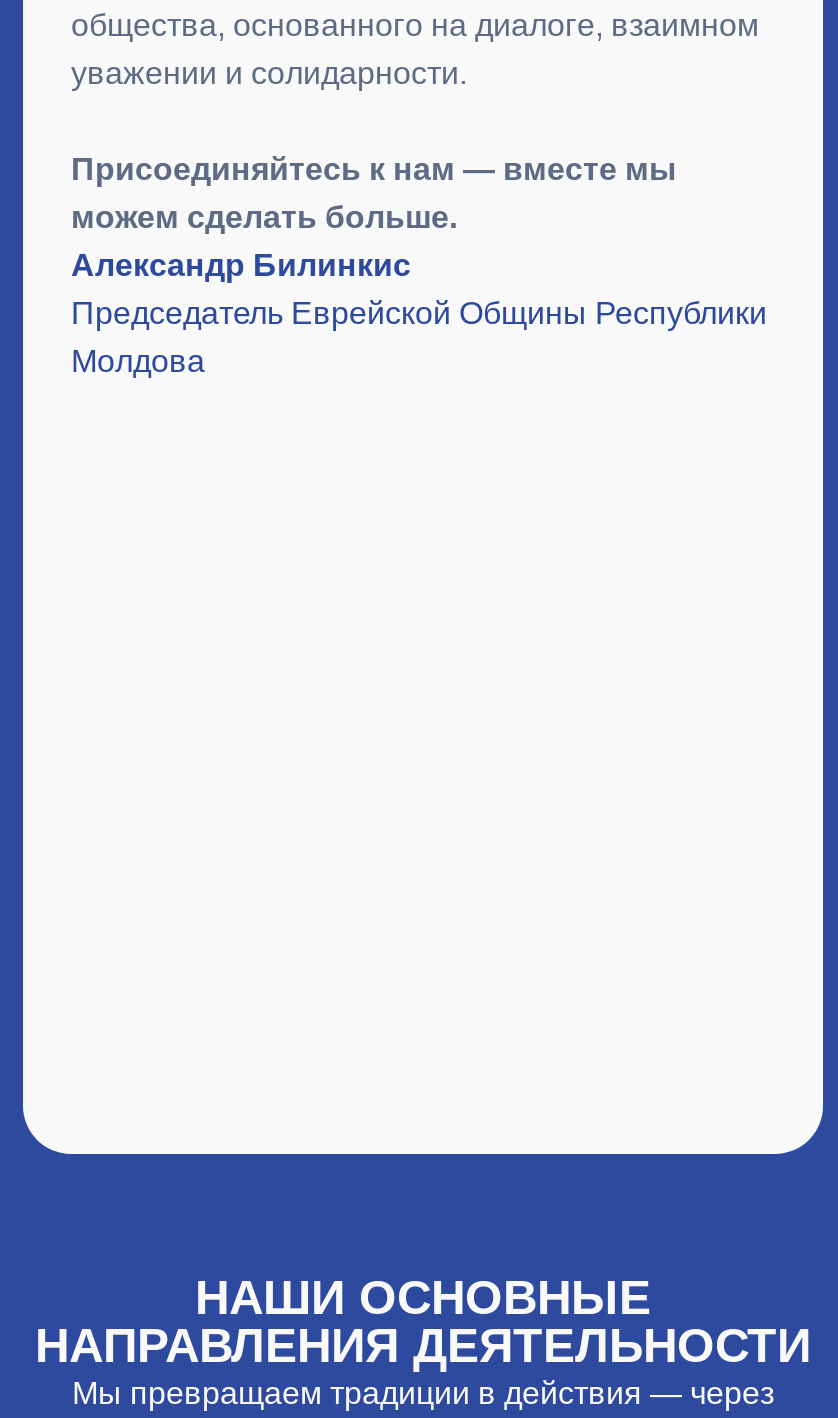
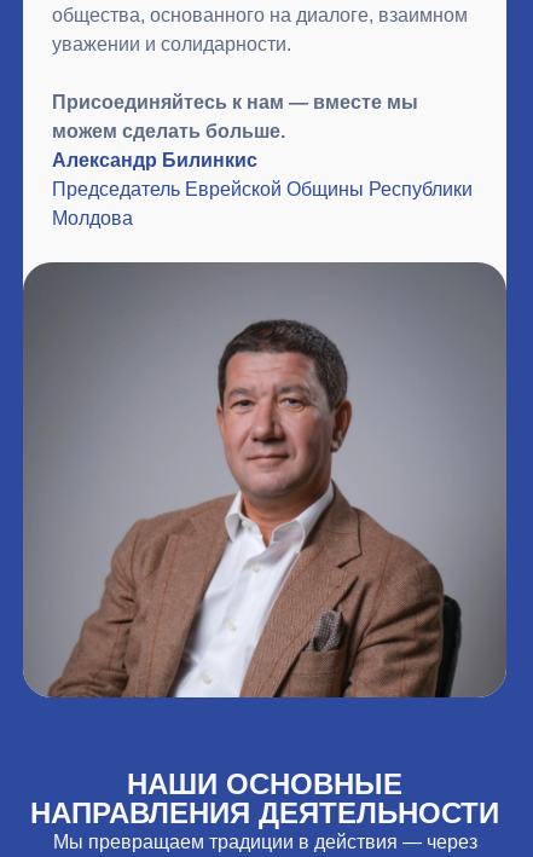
none -> [23,261,506,699] [image]

